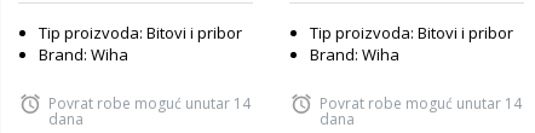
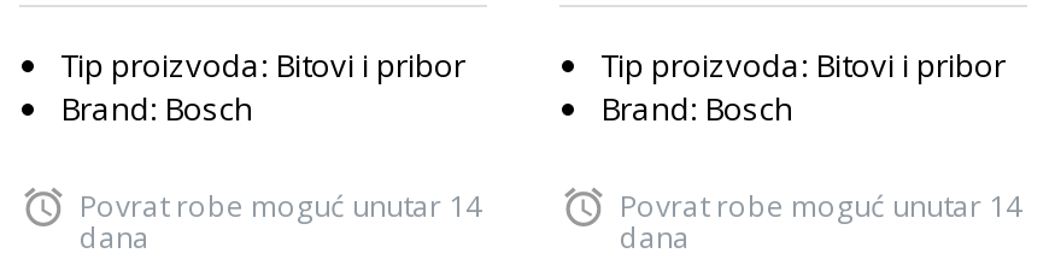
[39,44,128,65] Brand: Wiha -> [60,87,253,130] Brand: Bosch
[310,44,399,65] Brand: Wiha -> [600,87,793,130] Brand: Bosch

